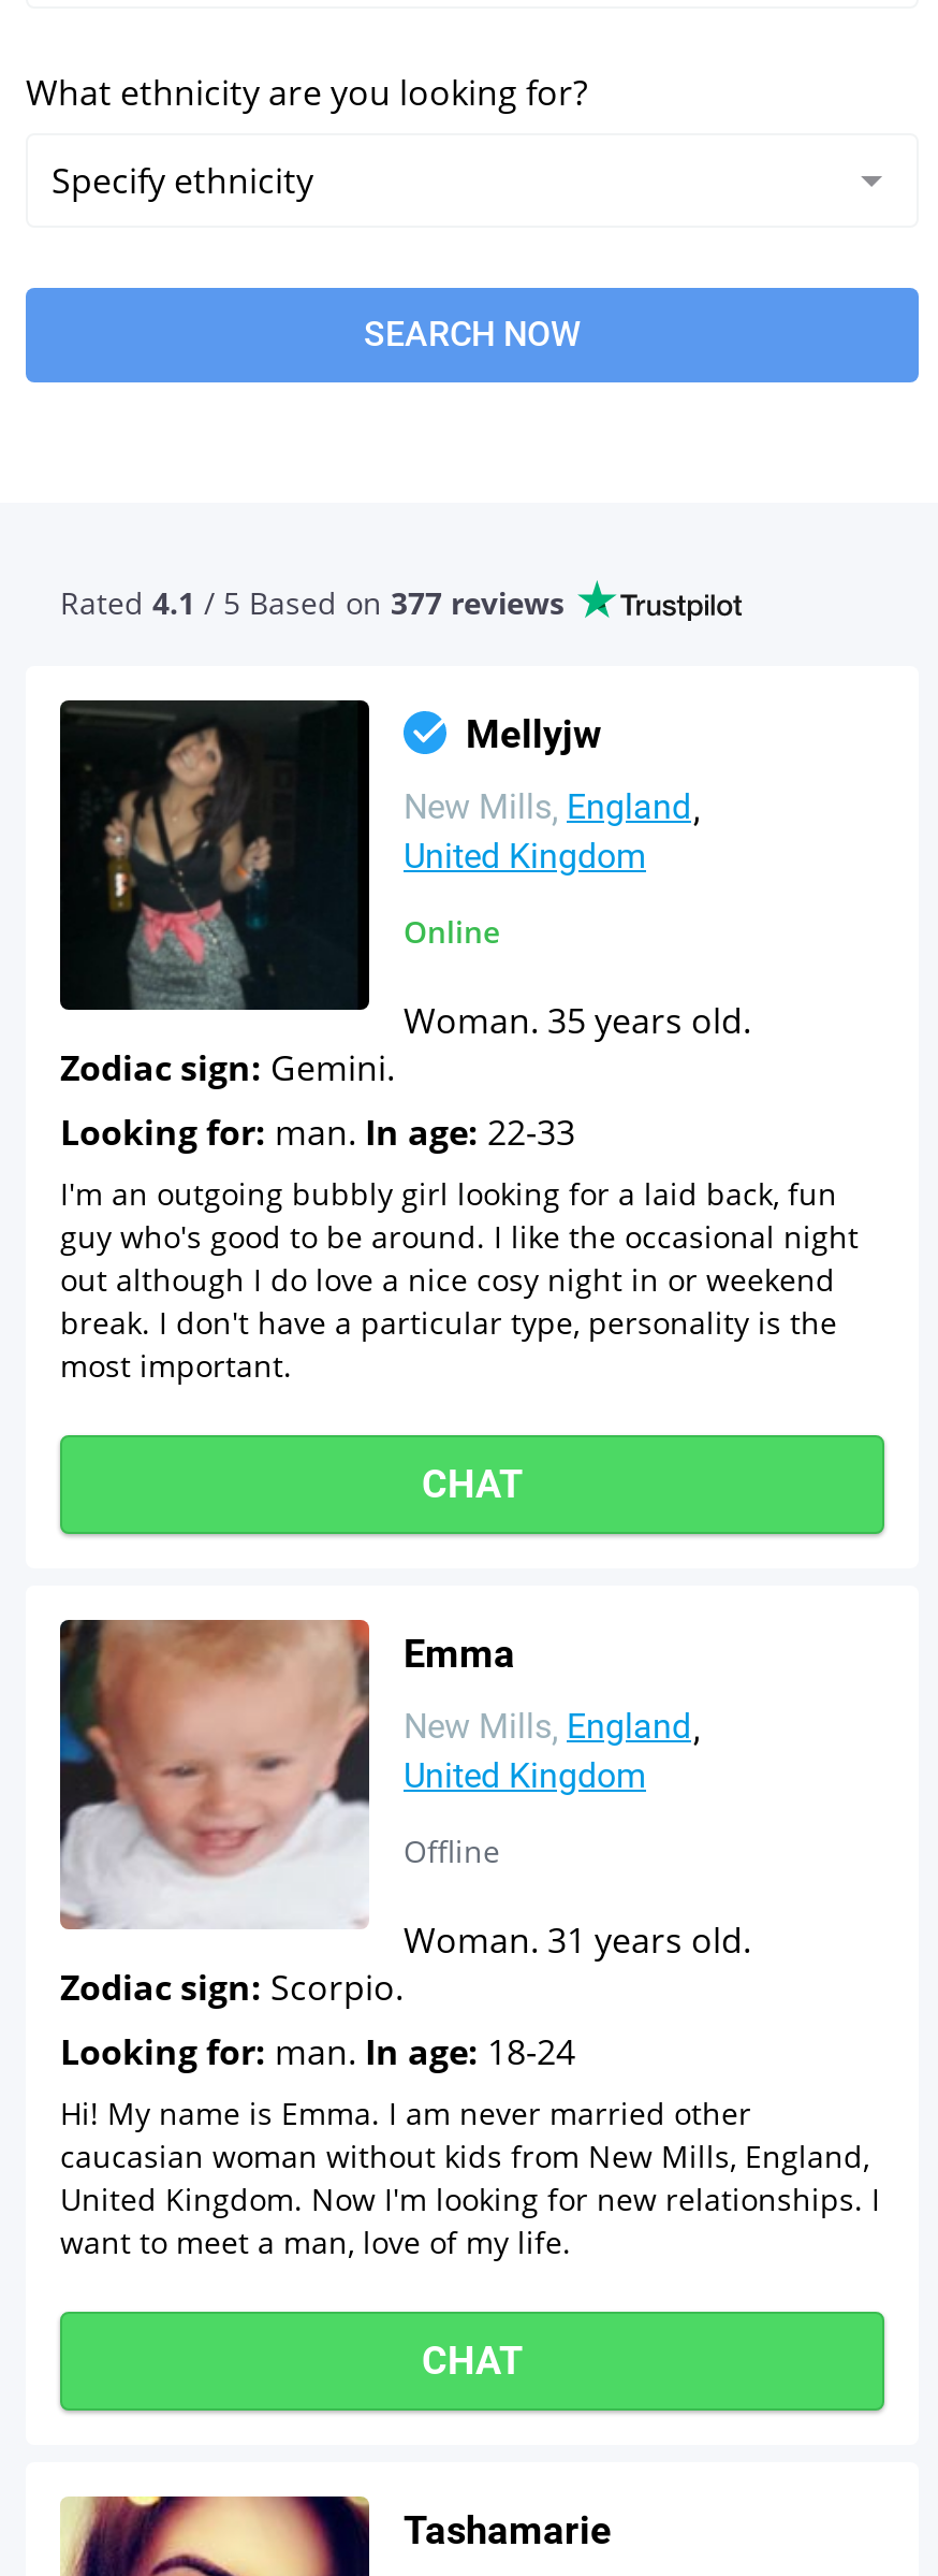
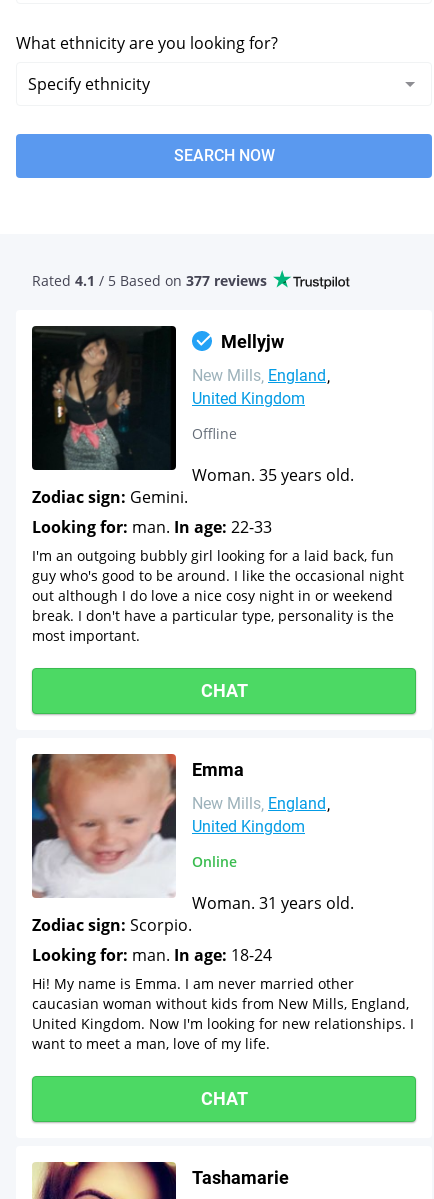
moved [404,911,500,952] -> [192,852,237,871]: Online
moved [404,1830,500,1871] -> [192,424,237,443]: Offline

